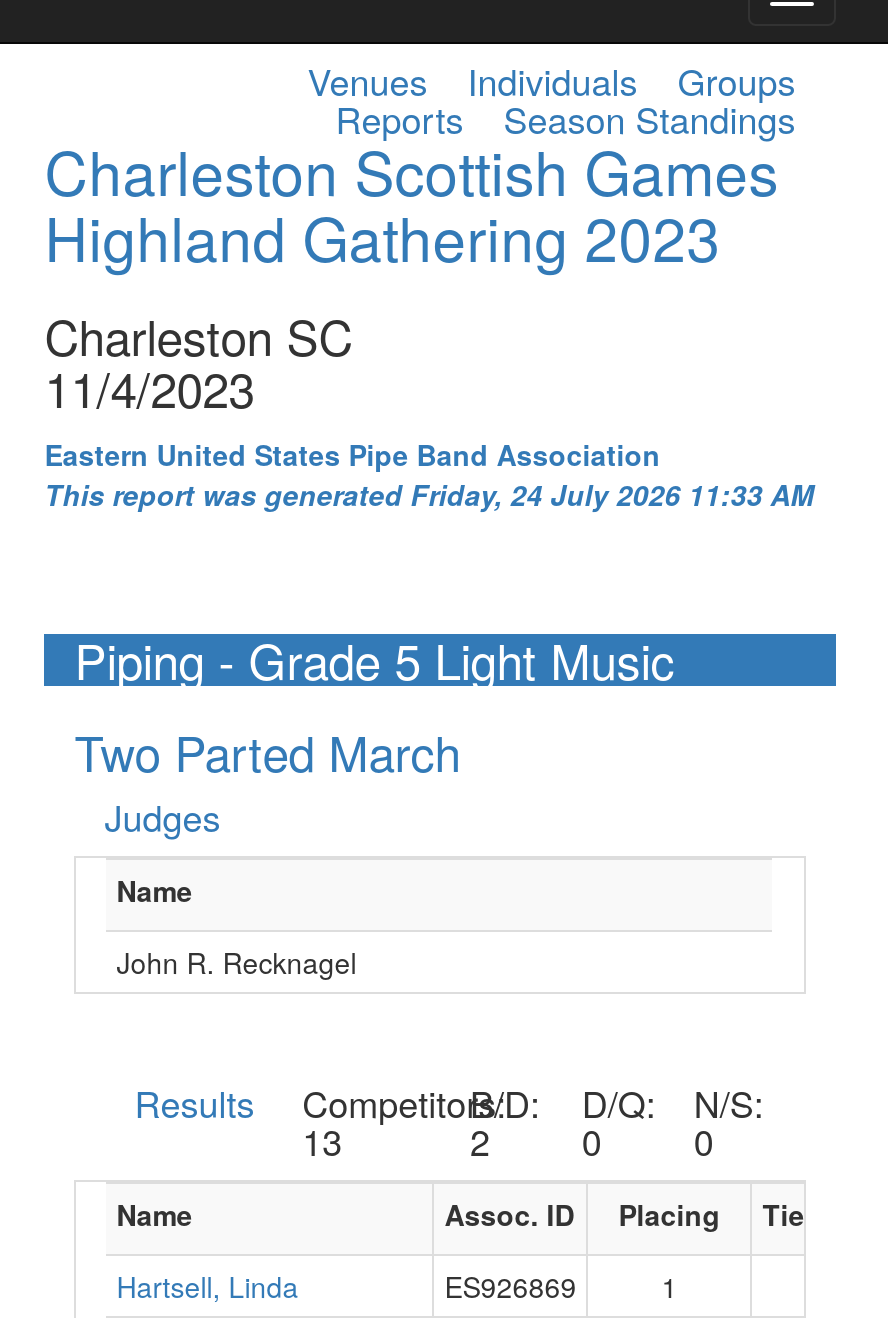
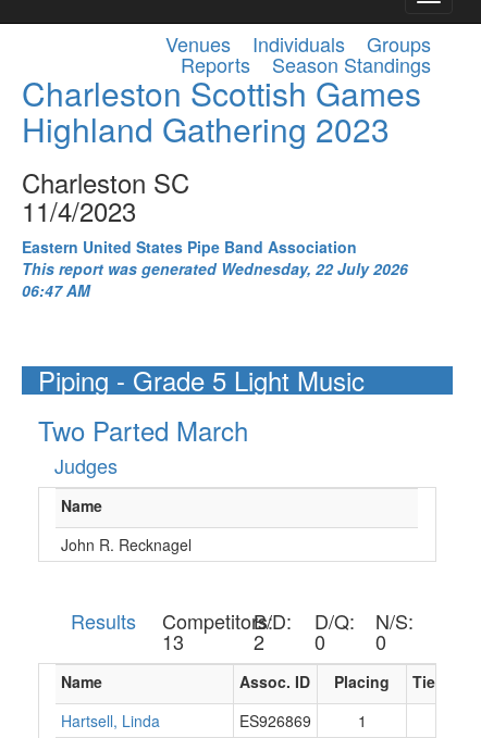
[44,474,814,514] This report was generated Friday, 24 July 2026 11:33 AM -> [22,258,408,301] This report was generated Wednesday, 22 July 2026 | 06:47 AM

